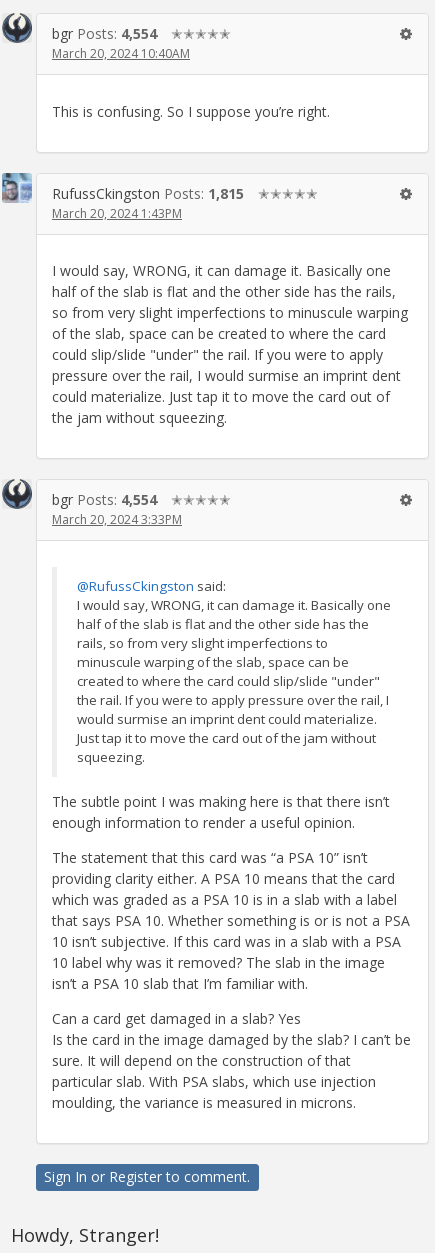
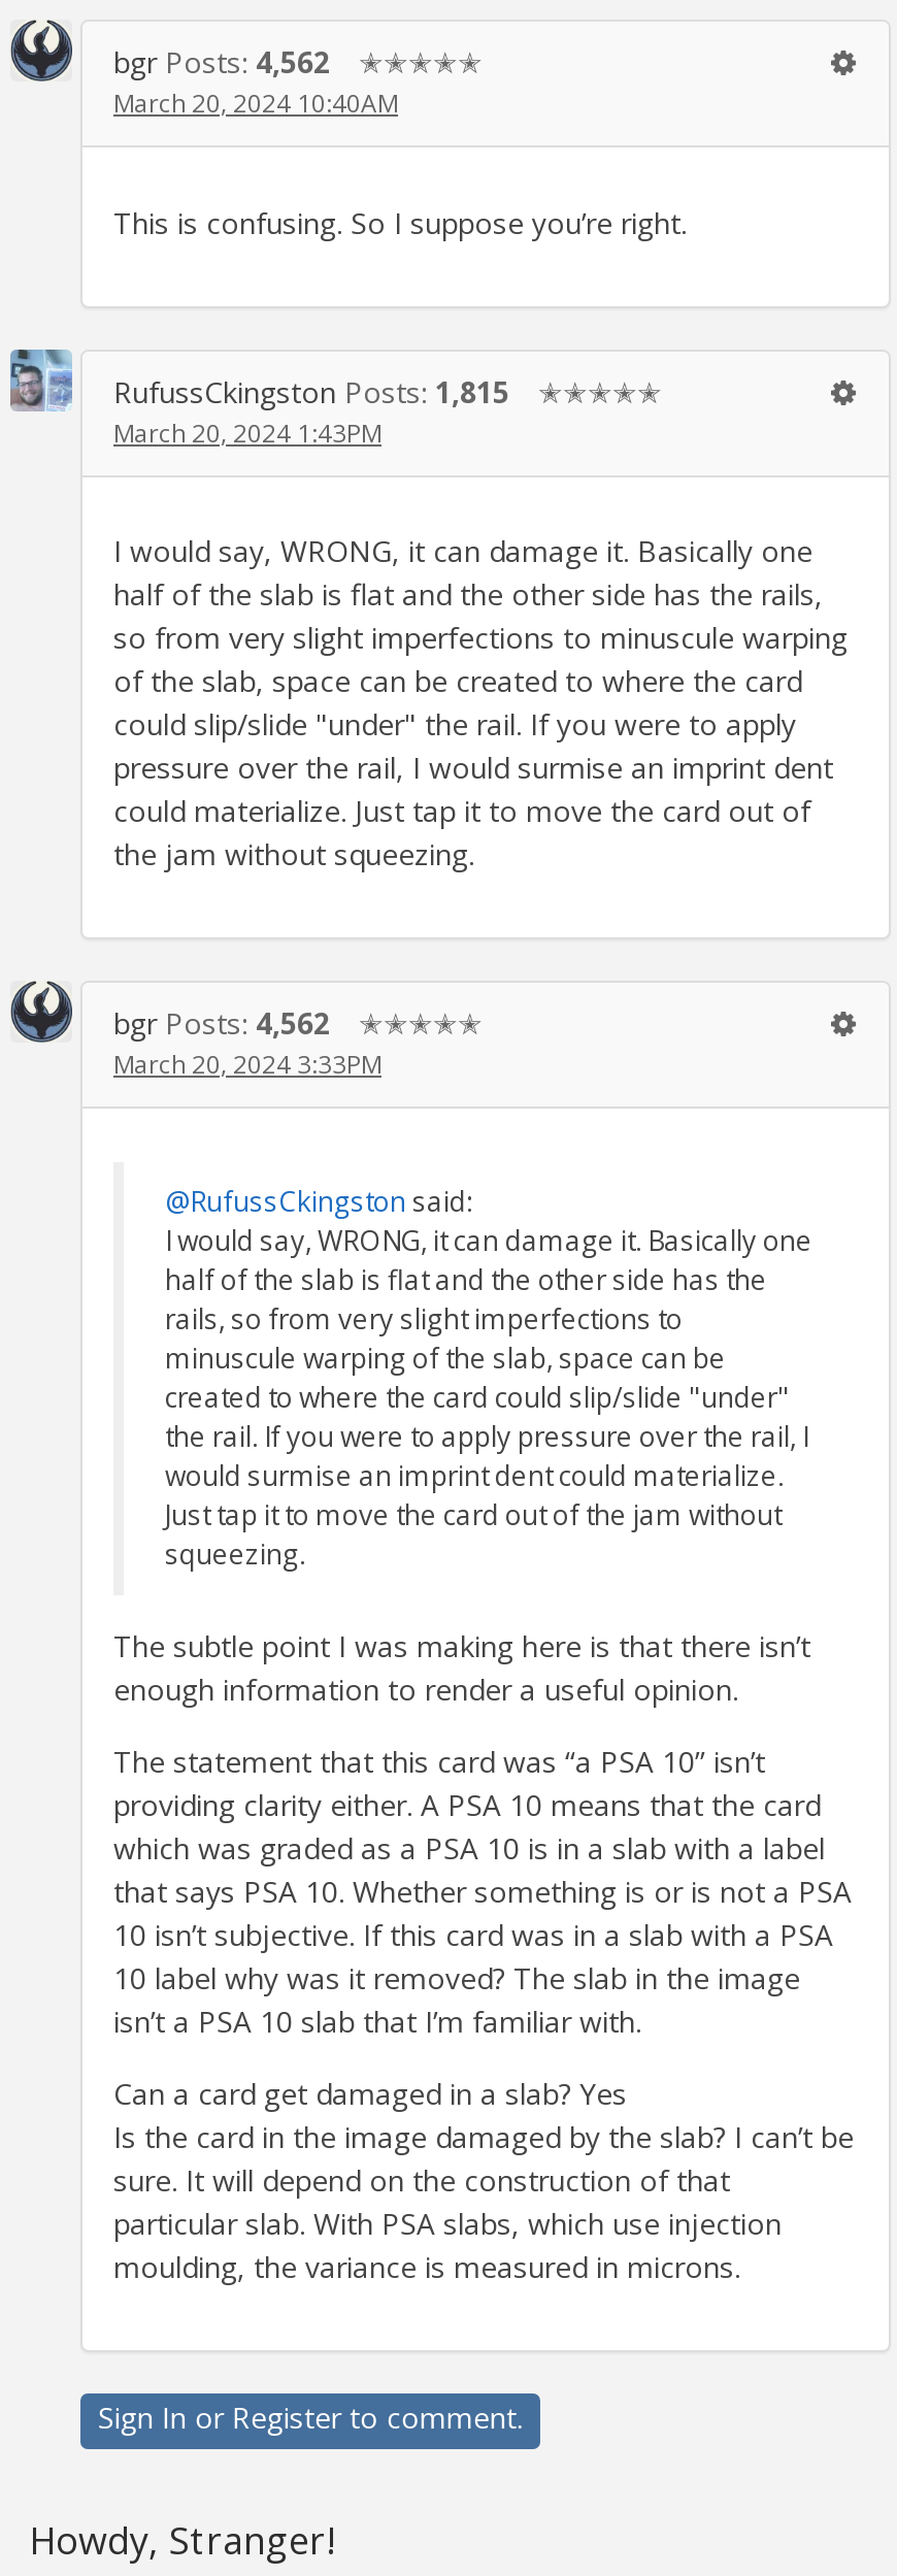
[52,24,157,43] bgr Posts: 4,554 -> [113,42,330,82] bgr Posts: 4,562
[52,490,157,509] bgr Posts: 4,554 -> [113,1004,330,1043] bgr Posts: 4,562

